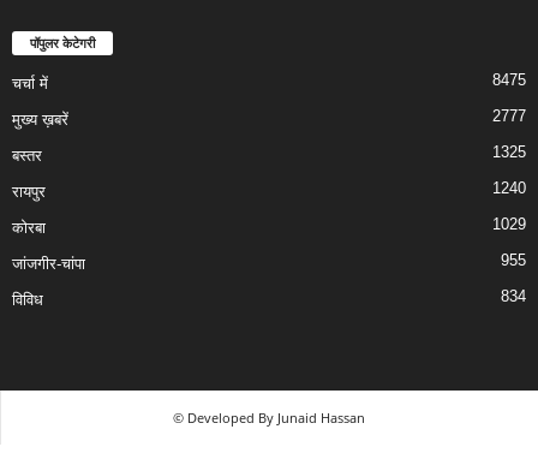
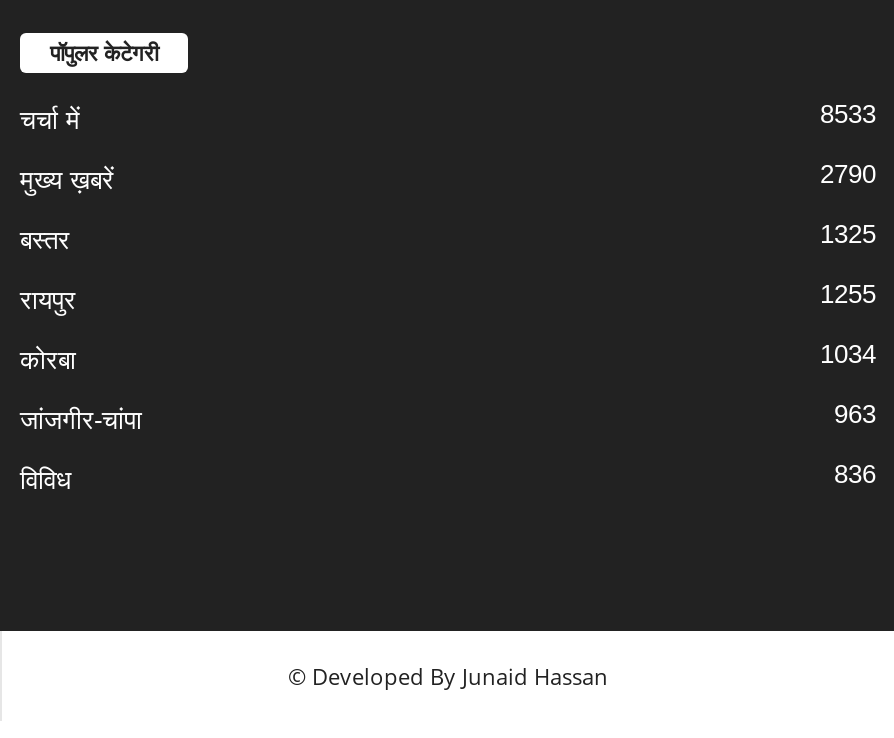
[492,71,526,89] 8475 -> [820,99,876,129] 8533
[492,107,526,125] 2777 -> [820,159,876,189] 2790
[492,179,526,197] 1240 -> [820,279,876,309] 1255
[492,215,526,233] 1029 -> [820,339,876,369] 1034
[501,251,526,269] 955 -> [834,399,876,429] 963
[501,287,526,305] 834 -> [834,459,876,489] 836

